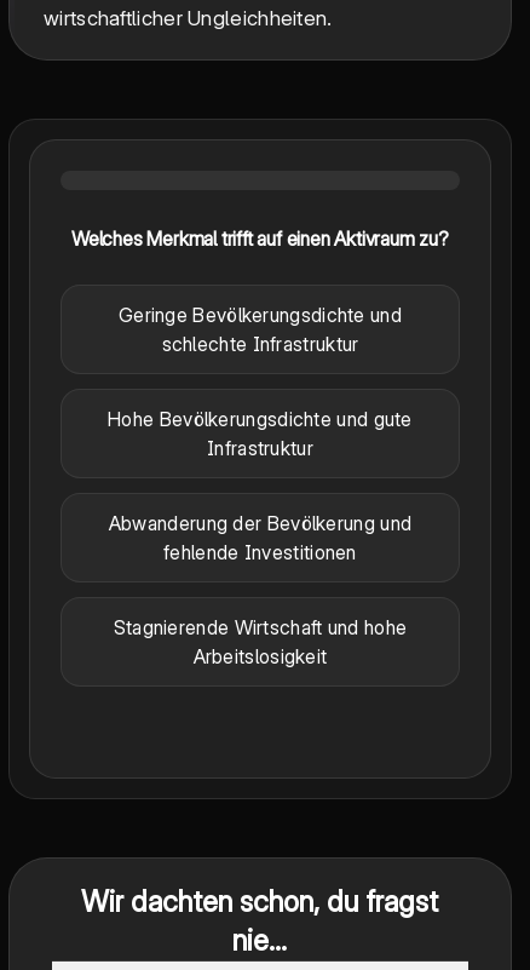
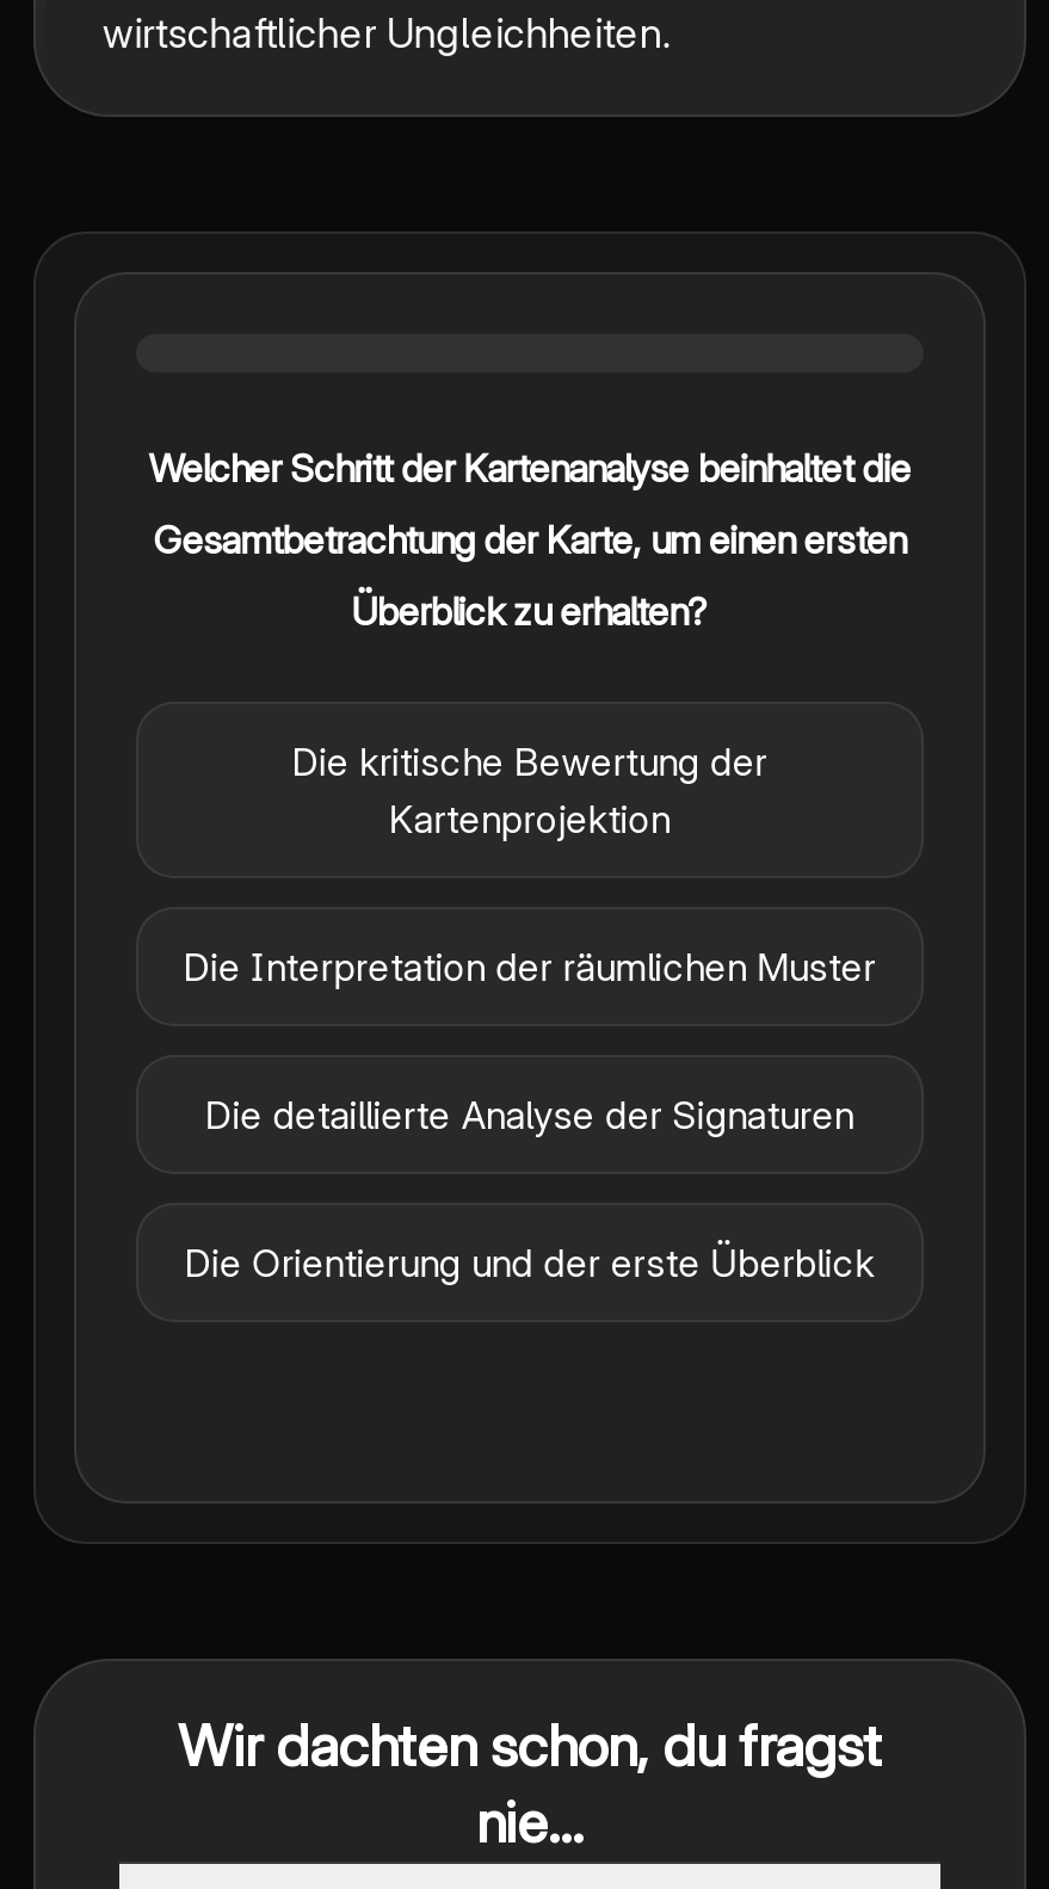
[72,227,449,669] Welches Merkmal trifft auf einen Aktivraum zu? | Geringe Bevölkerungsdichte und | schlechte Infrastruktur | Hohe Bevölkerungsdichte und gute | Infrastruktur | Abwanderung der Bevölkerung und | fehlende Investitionen | Stagnierende Wirtschaft und hohe | Arbeitslosigkeit -> [149,444,911,1287] Welcher Schritt der Kartenanalyse beinhaltet die | Gesamtbetrachtung der Karte, um einen ersten | Überblick zu erhalten? | Die kritische Bewertung der | Kartenprojektion | Die Interpretation der räumlichen Muster | Die detaillierte Analyse der Signaturen | Die Orientierung und der erste Überblick

